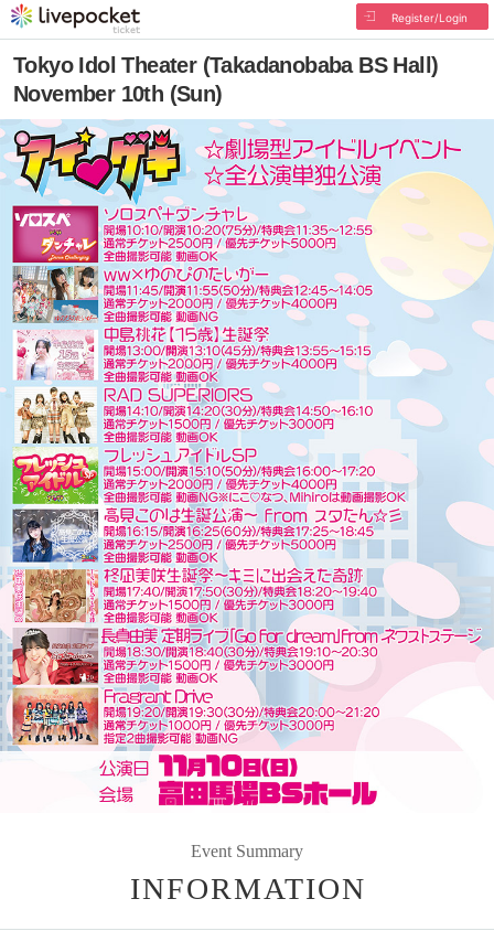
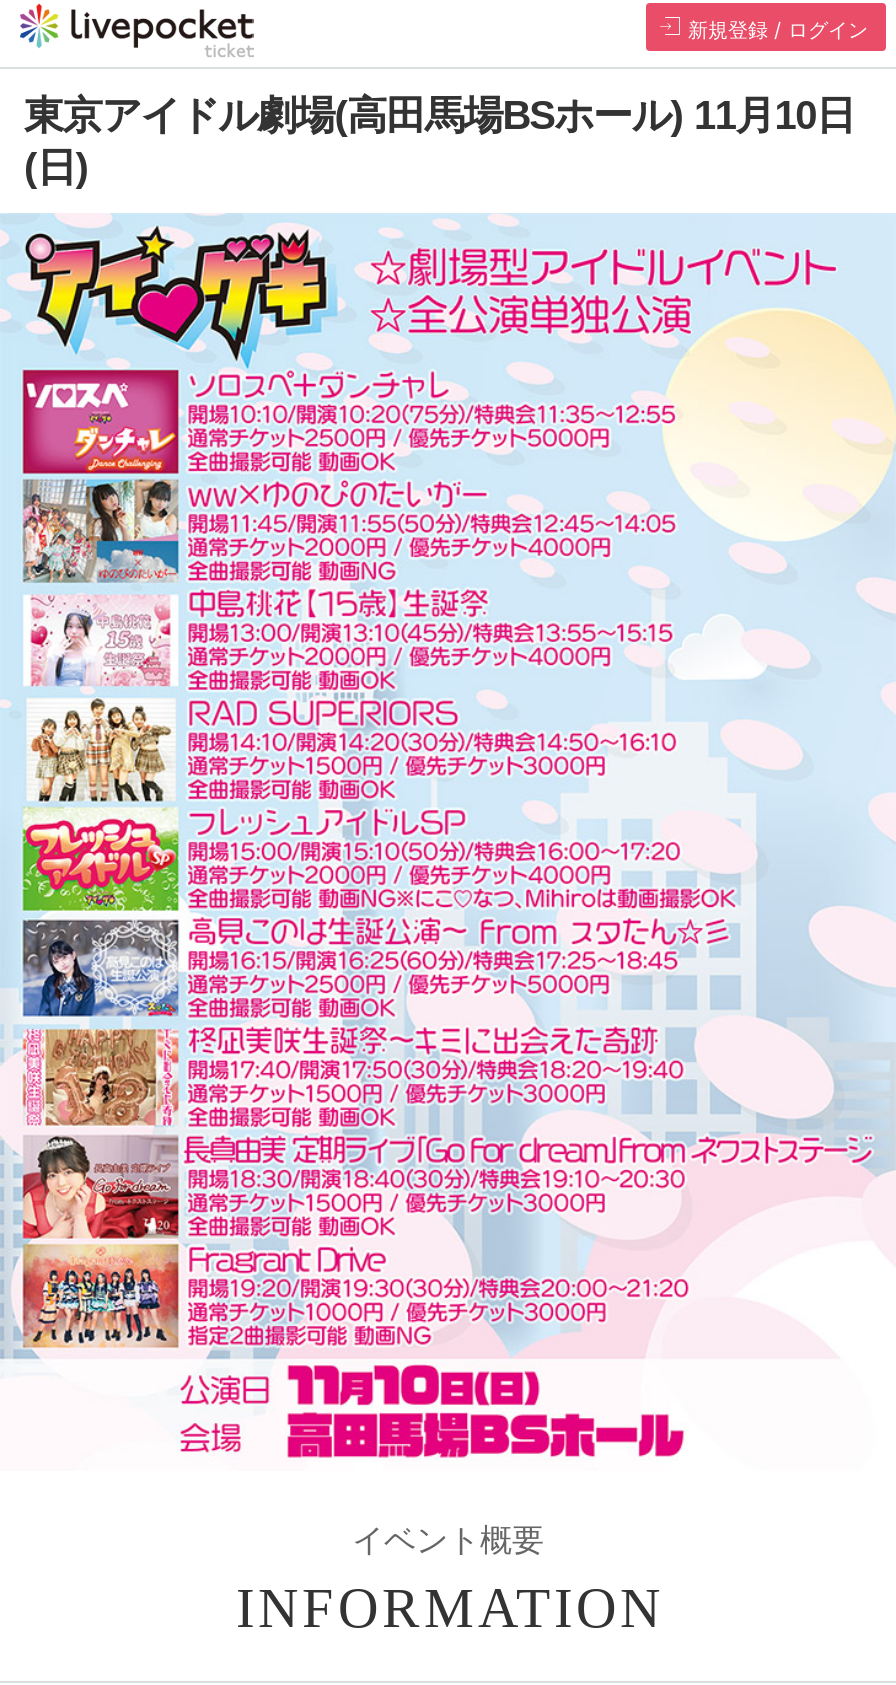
[391,11,467,24] Register/Login -> [688,17,868,41] 新規登録 / ログイン
[13,53,438,106] Tokyo Idol Theater (Takadanobaba BS Hall) | November 10th (Sun) -> [24,93,855,189] 東京アイドル劇場(高田馬場BSホール) 11月10日 | (日)
[191,841,303,860] Event Summary -> [352,1522,544,1556] イベント概要

